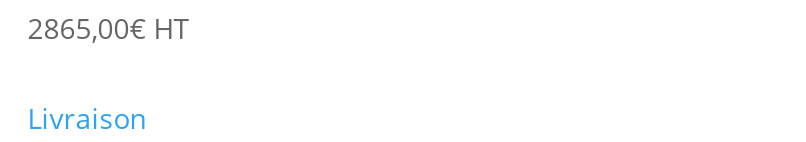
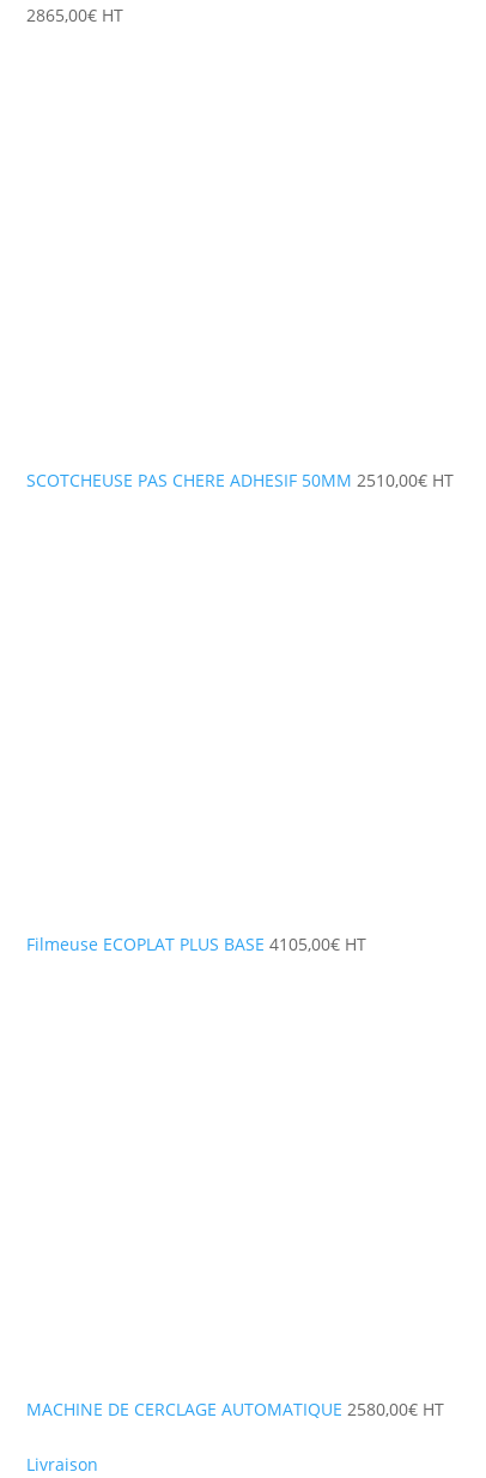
none -> [26,468,453,491] SCOTCHEUSE PAS CHERE ADHESIF 50MM 2510,00€ HT
none -> [26,933,366,956] Filmeuse ECOPLAT PLUS BASE 4105,00€ HT
none -> [26,1397,444,1420] MACHINE DE CERCLAGE AUTOMATIQUE 2580,00€ HT

